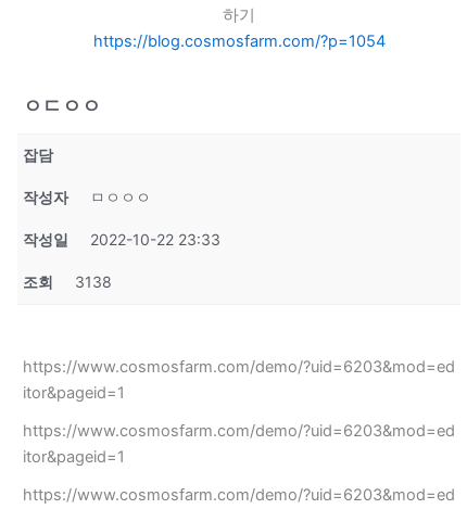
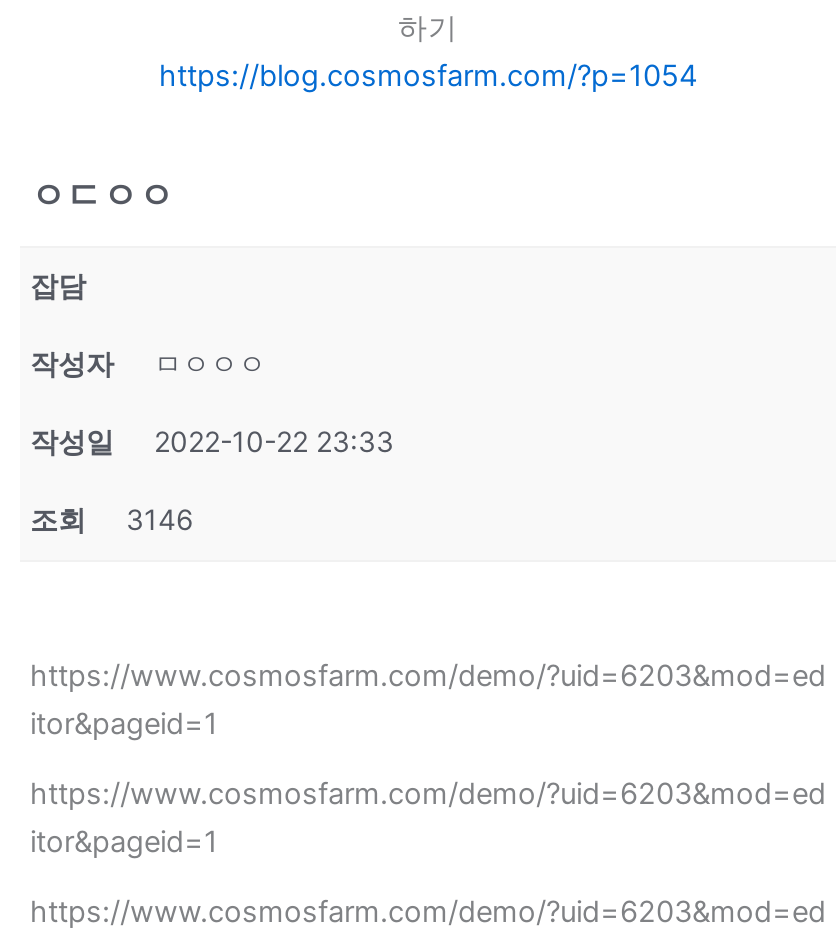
[23,272,112,291] 조회 3138 -> [30,502,194,536] 조회 3146

